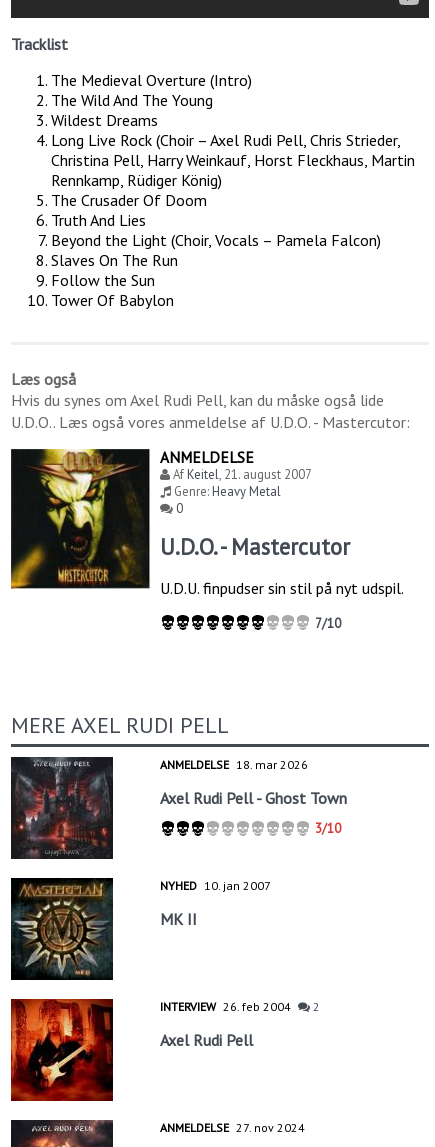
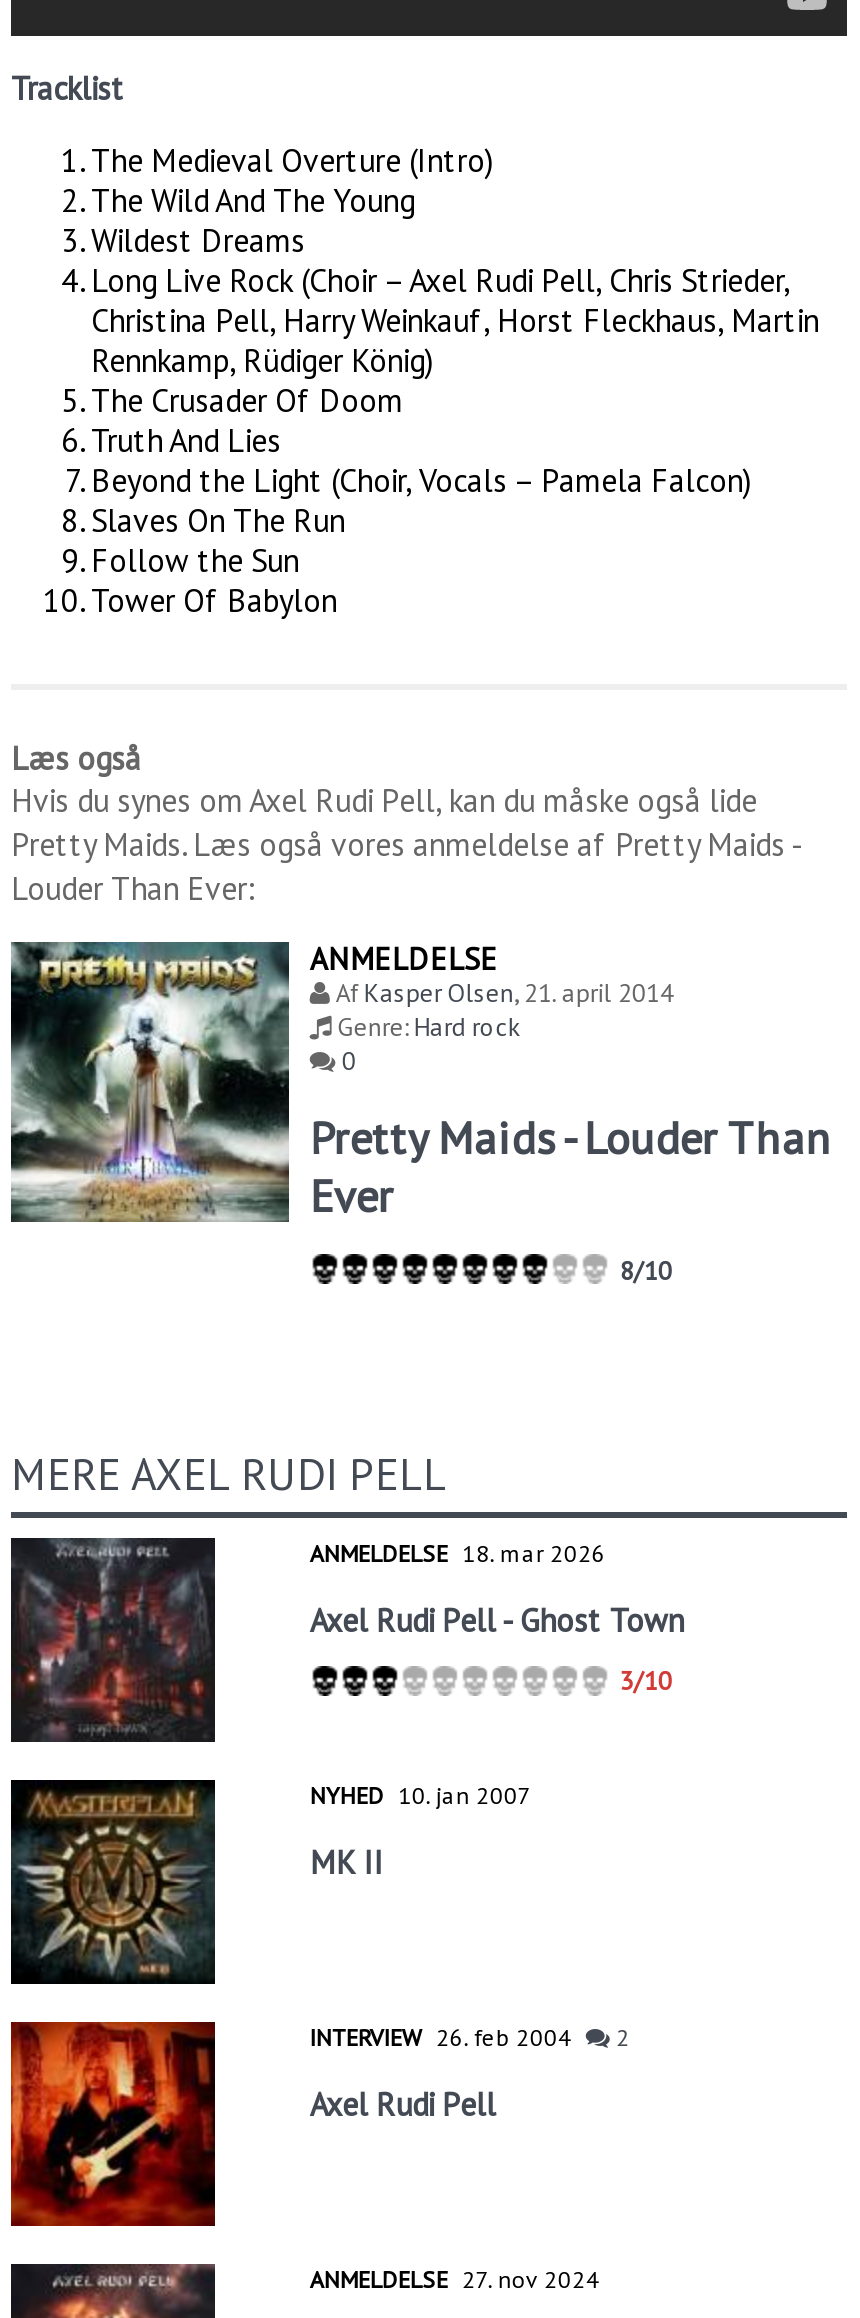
[11,412,410,432] U.D.O.. Læs også vores anmeldelse af U.D.O. - Mastercutor: -> [11,824,801,908] Pretty Maids. Læs også vores anmeldelse af Pretty Maids - | Louder Than Ever:
[10,458,404,632] [image] | U.D.O. - Mastercutor | U.D.U. finpudser sin stil på nyt udspil. | 7/10 -> [9,940,832,1288] [image] | Pretty Maids - Louder Than | Ever | 8/10
[170,466,312,500] Af Keitel, 21. august 2007 | Genre: Heavy Metal -> [330,976,674,1044] Af Kasper Olsen, 21. april 2014 | Genre: Hard rock

